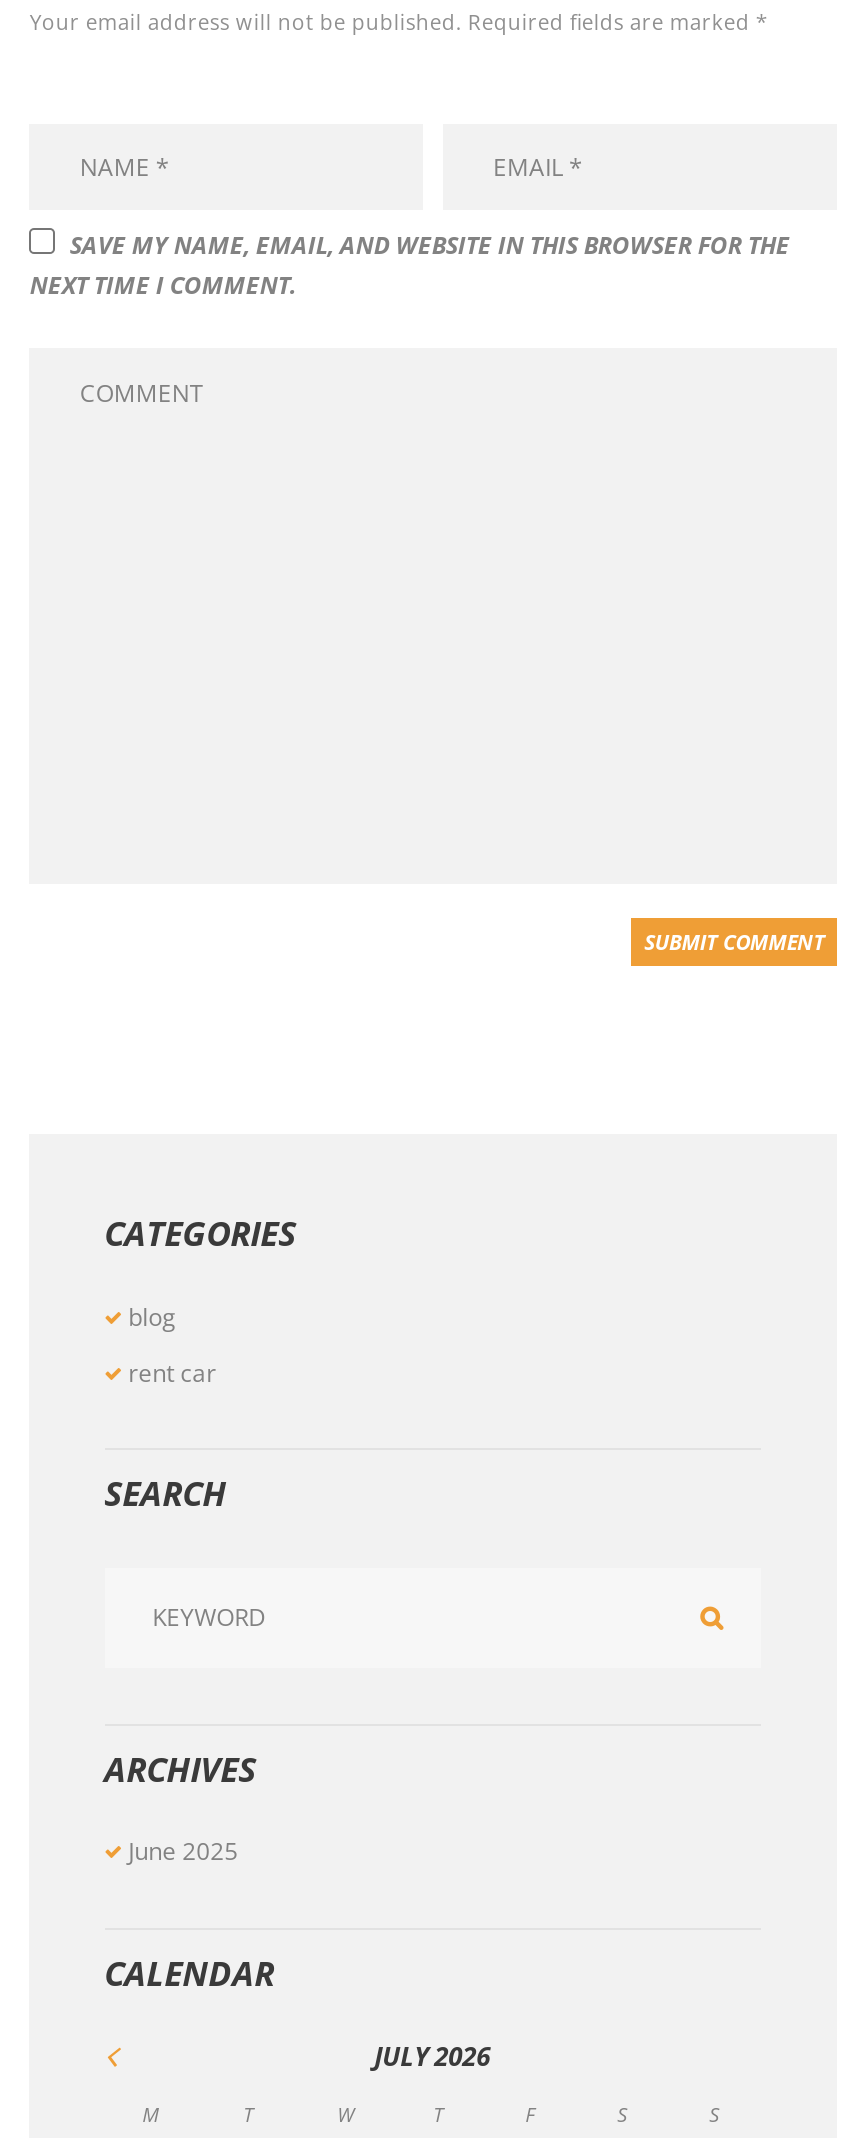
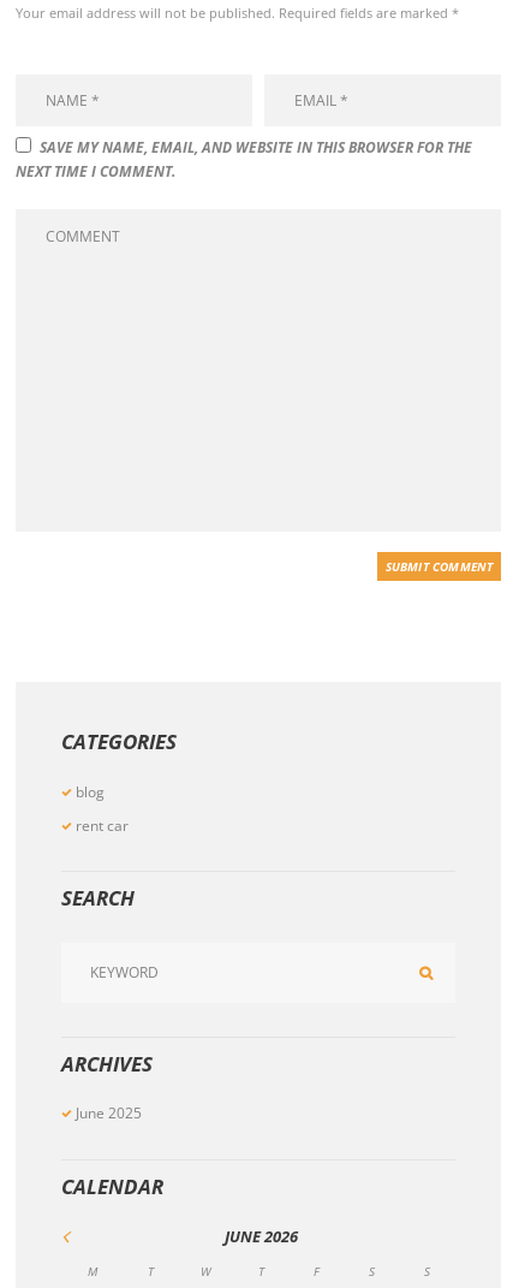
[374,2038,490,2074] JULY2026 -> [225,1225,298,1247] JUNE2026

